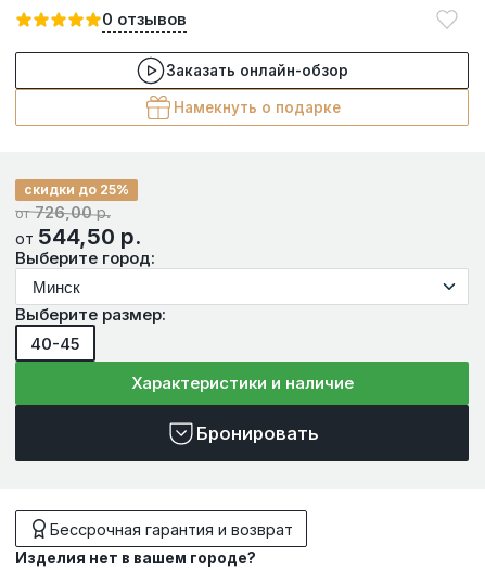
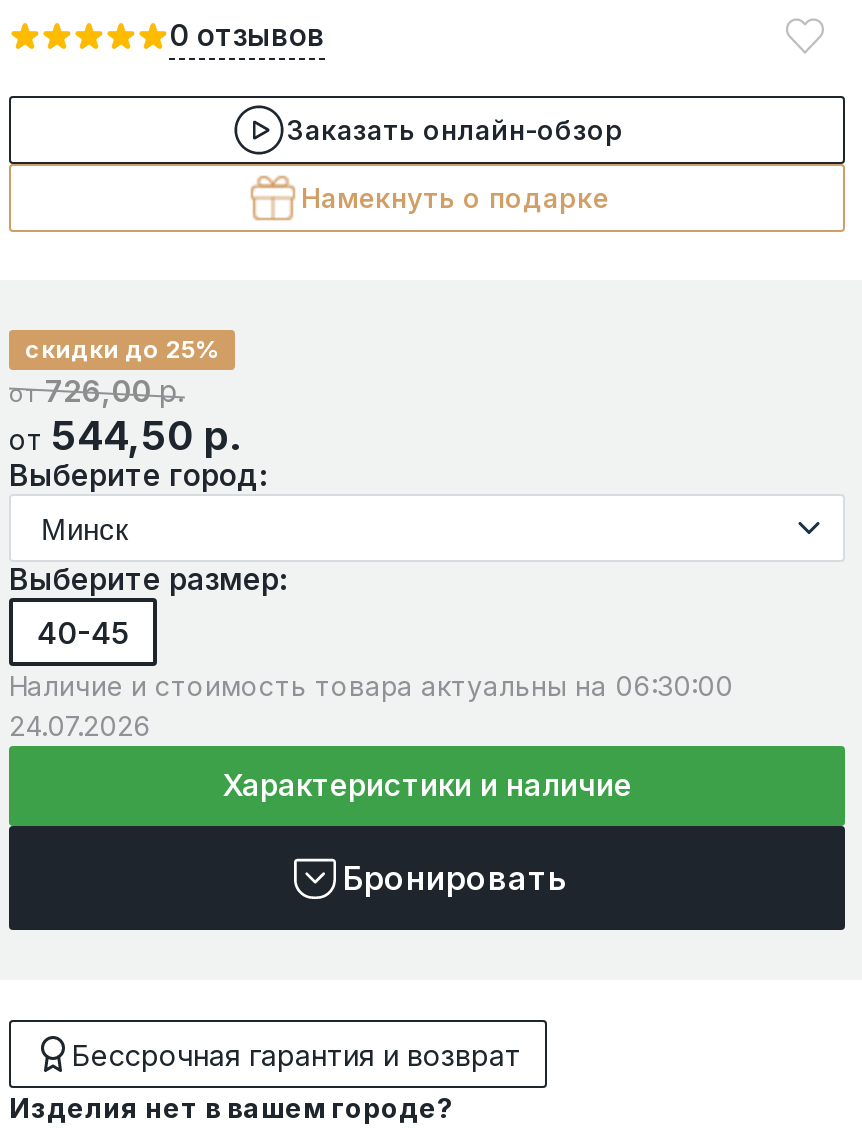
none -> [9,670,733,742] Наличие и стоимость товара актуальны на 06:30:00 | 24.07.2026

